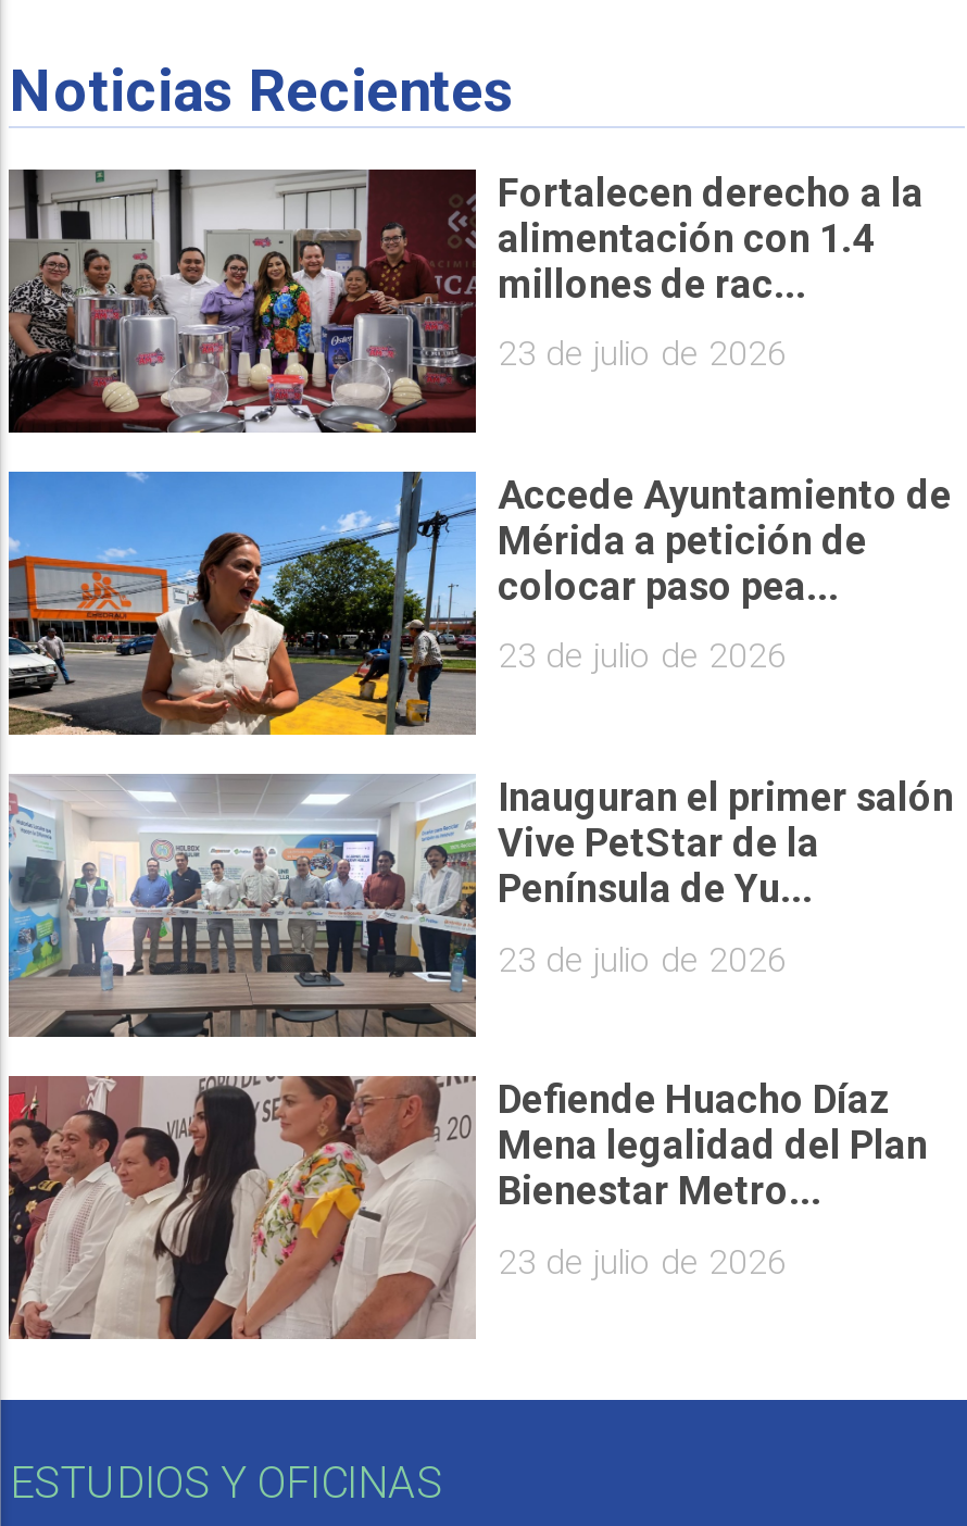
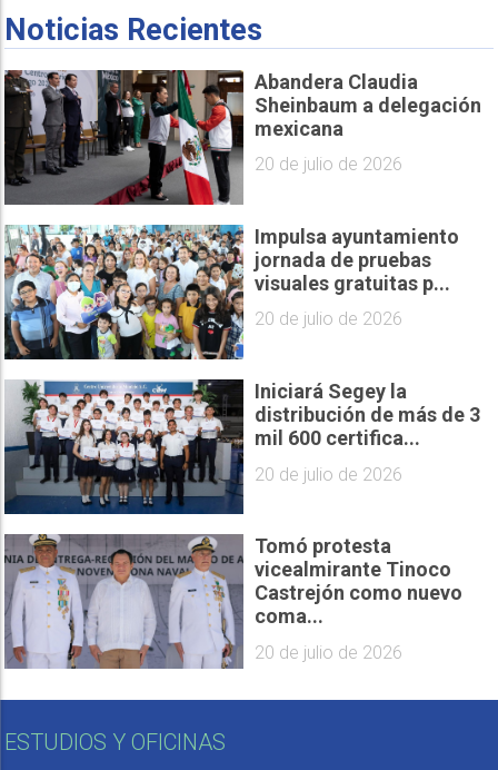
[7,167,924,435] [image] | Fortalecen derecho a la | alimentación con 1.4 | millones de rac... -> [3,69,481,206] [image] | Abandera Claudia | Sheinbaum a delegación | mexicana
[498,333,787,374] 23 de julio de 2026 -> [255,154,402,175] 20 de julio de 2026
[7,470,952,737] [image] | Accede Ayuntamiento de | Mérida a petición de | colocar paso pea... -> [3,224,459,361] [image] | Impulsa ayuntamiento | jornada de pruebas | visuales gratuitas p...
[498,635,787,677] 23 de julio de 2026 -> [255,309,402,330] 20 de julio de 2026
[7,772,954,1039] [image] | Inauguran el primer salón | Vive PetStar de la | Península de Yu... -> [3,378,480,515] [image] | Iniciará Segey la | distribución de más de 3 | mil 600 certifica...
[498,938,787,979] 23 de julio de 2026 -> [255,463,402,485] 20 de julio de 2026
[7,1076,928,1341] [image] | Defiende Huacho Díaz | Mena legalidad del Plan | Bienestar Metro... -> [3,534,462,670] [image] | Tomó protesta | vicealmirante Tinoco | Castrejón como nuevo | coma...
[498,1241,787,1282] 23 de julio de 2026 -> [255,642,402,663] 20 de julio de 2026

